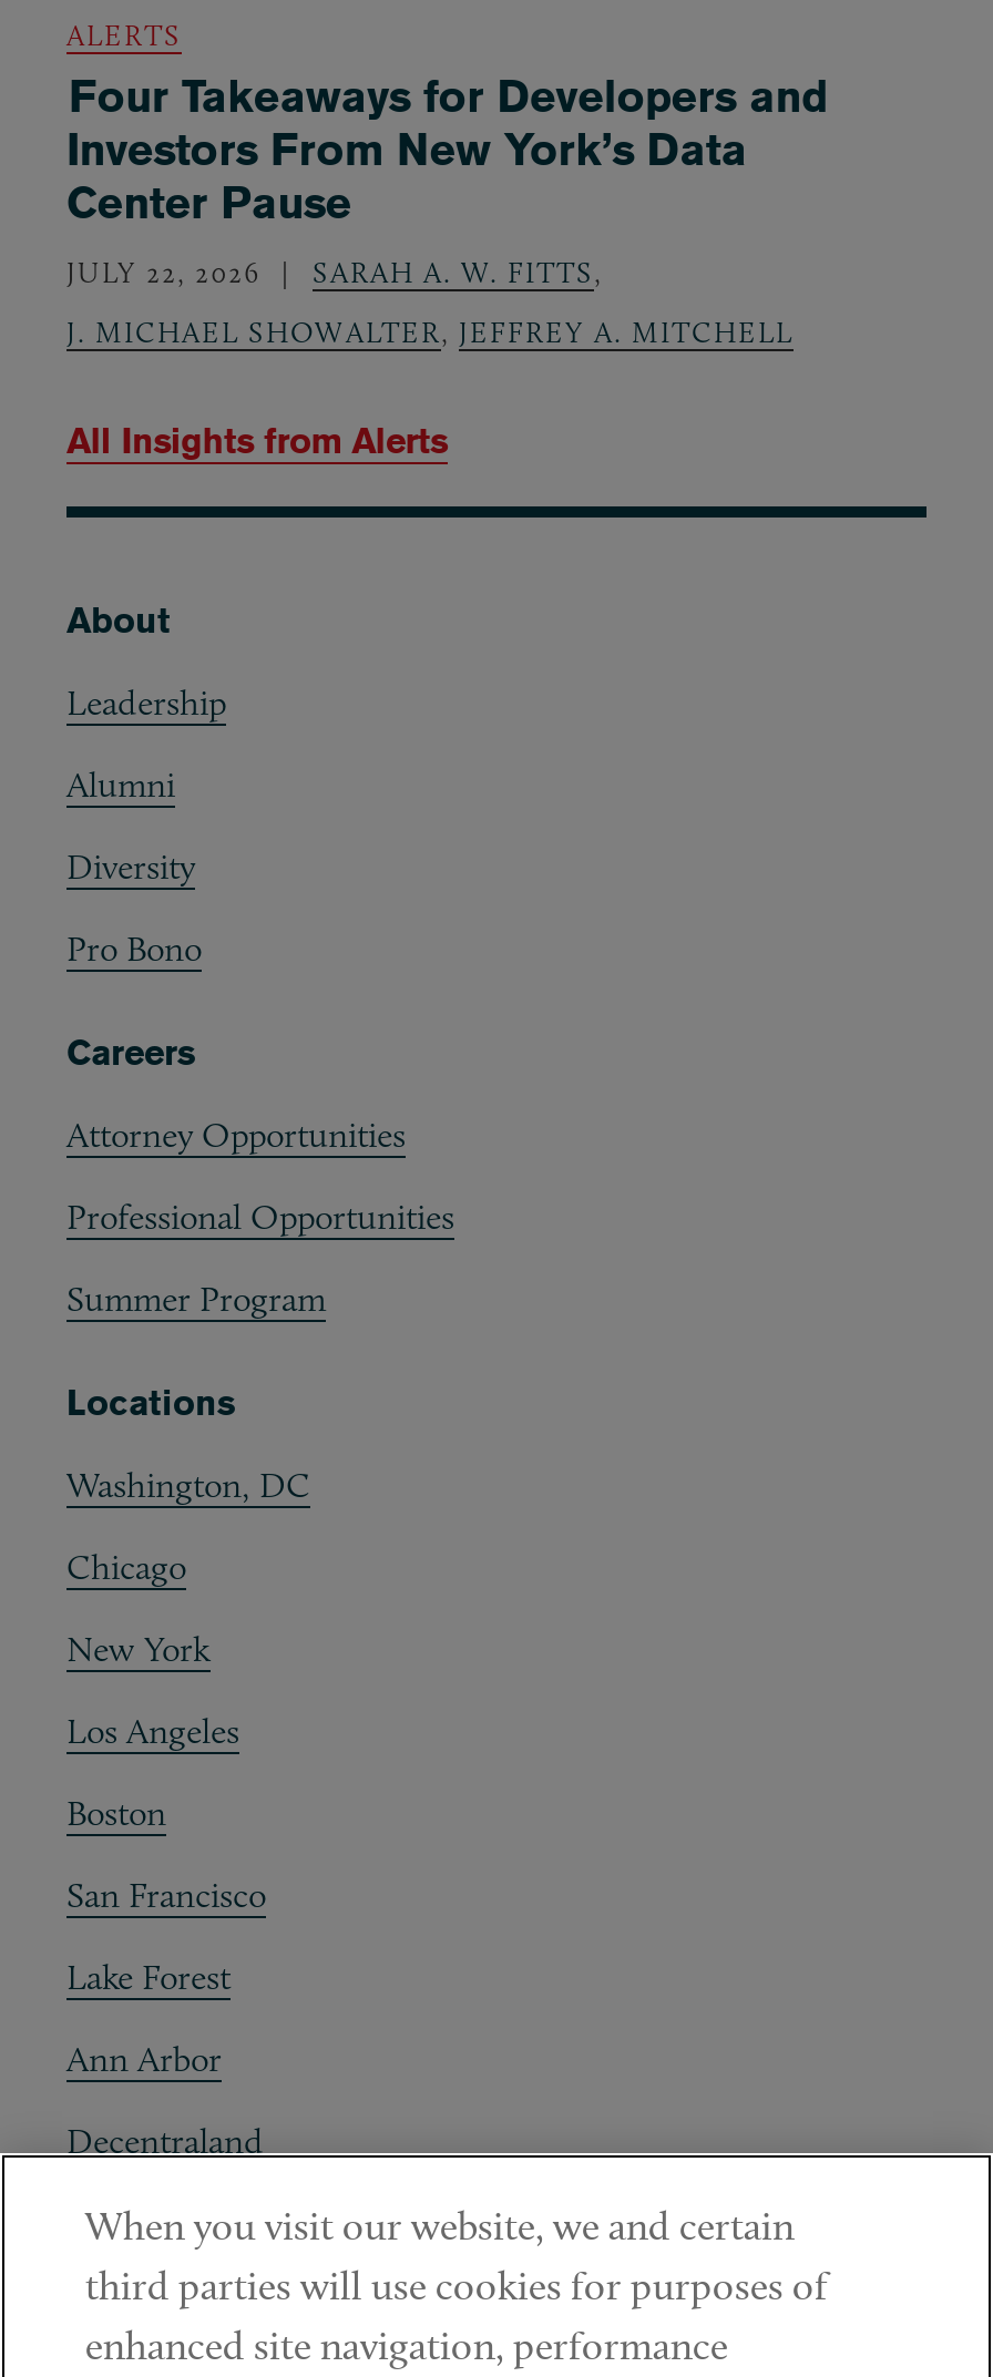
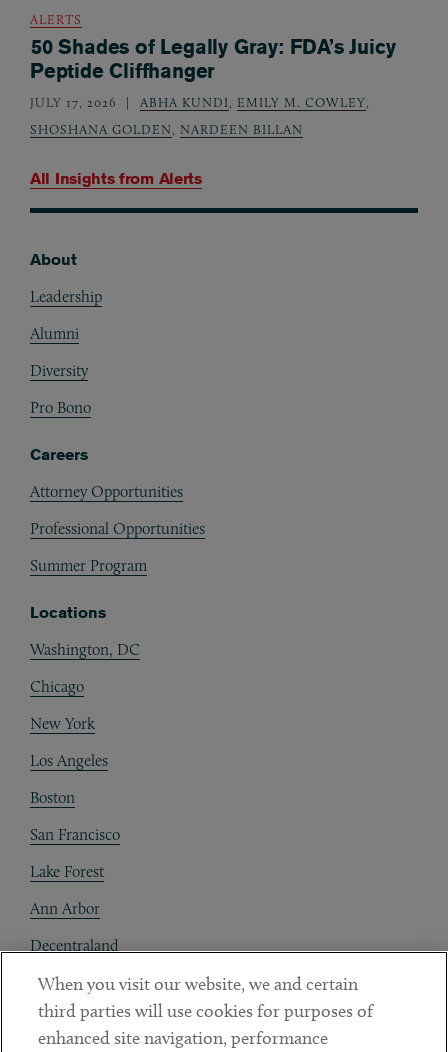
[66,68,828,290] Four Takeaways for Developers and | Investors From New York’s Data | Center Pause | JULY 22, 2026 | SARAH A. W. FITTS, -> [30,34,395,110] 50 Shades of Legally Gray: FDA’s Juicy | Peptide Cliffhanger | JULY 17, 2026 | ABHA KUNDI, EMILY M. COWLEY,
[66,314,794,350] J. MICHAEL SHOWALTER, JEFFREY A. MITCHELL -> [30,121,303,137] SHOSHANA GOLDEN, NARDEEN BILLAN

